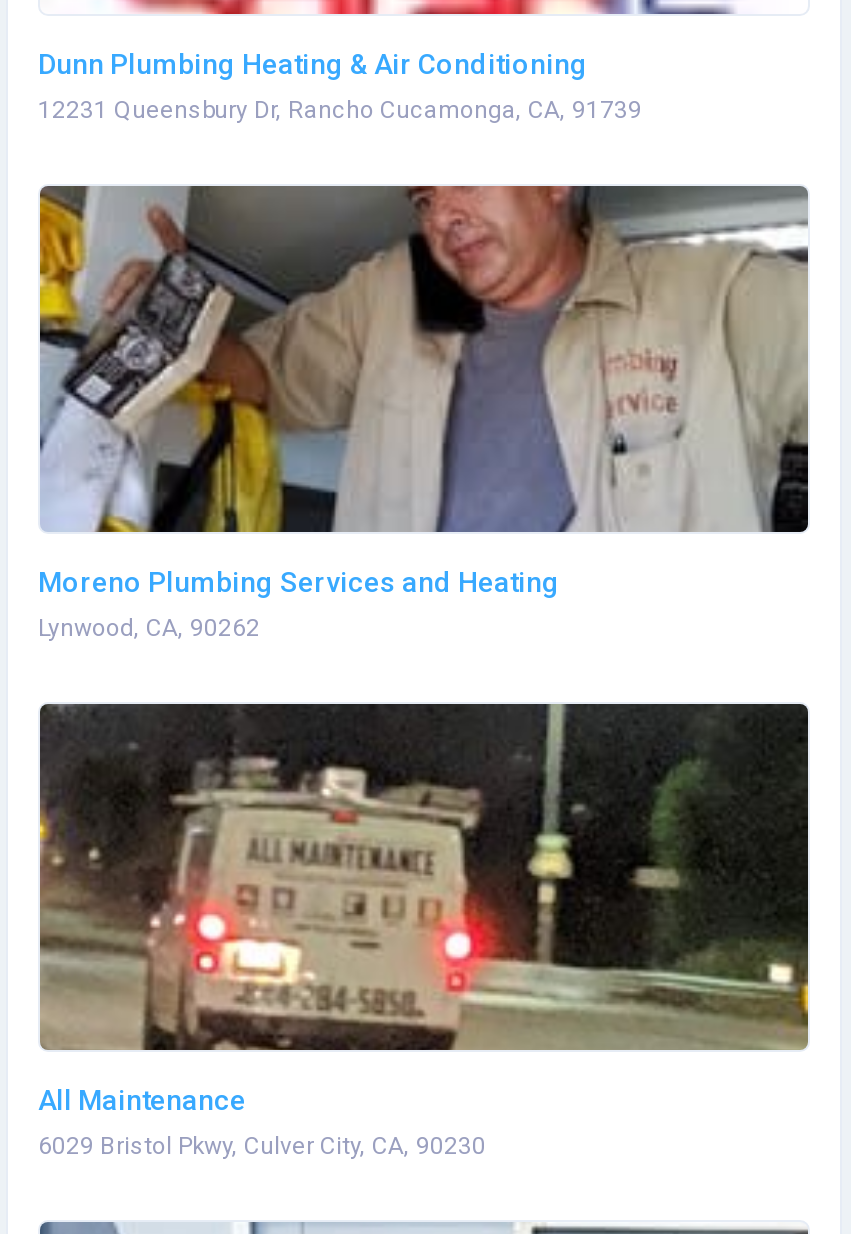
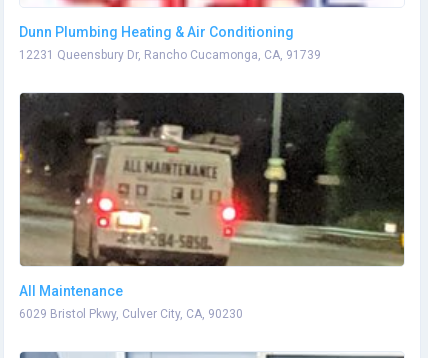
[38,184,810,642] [image] | Moreno Plumbing Services and Heating | Lynwood, CA, 90262 -> none

